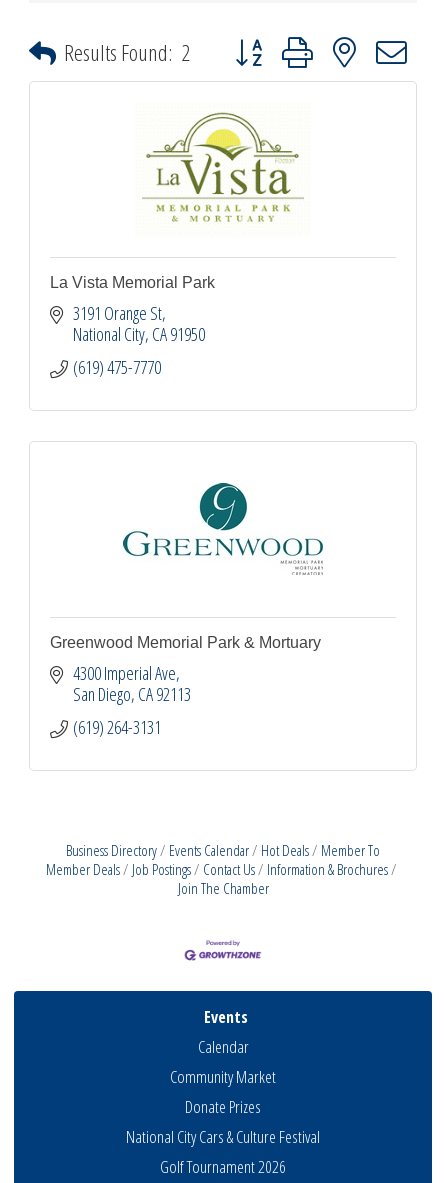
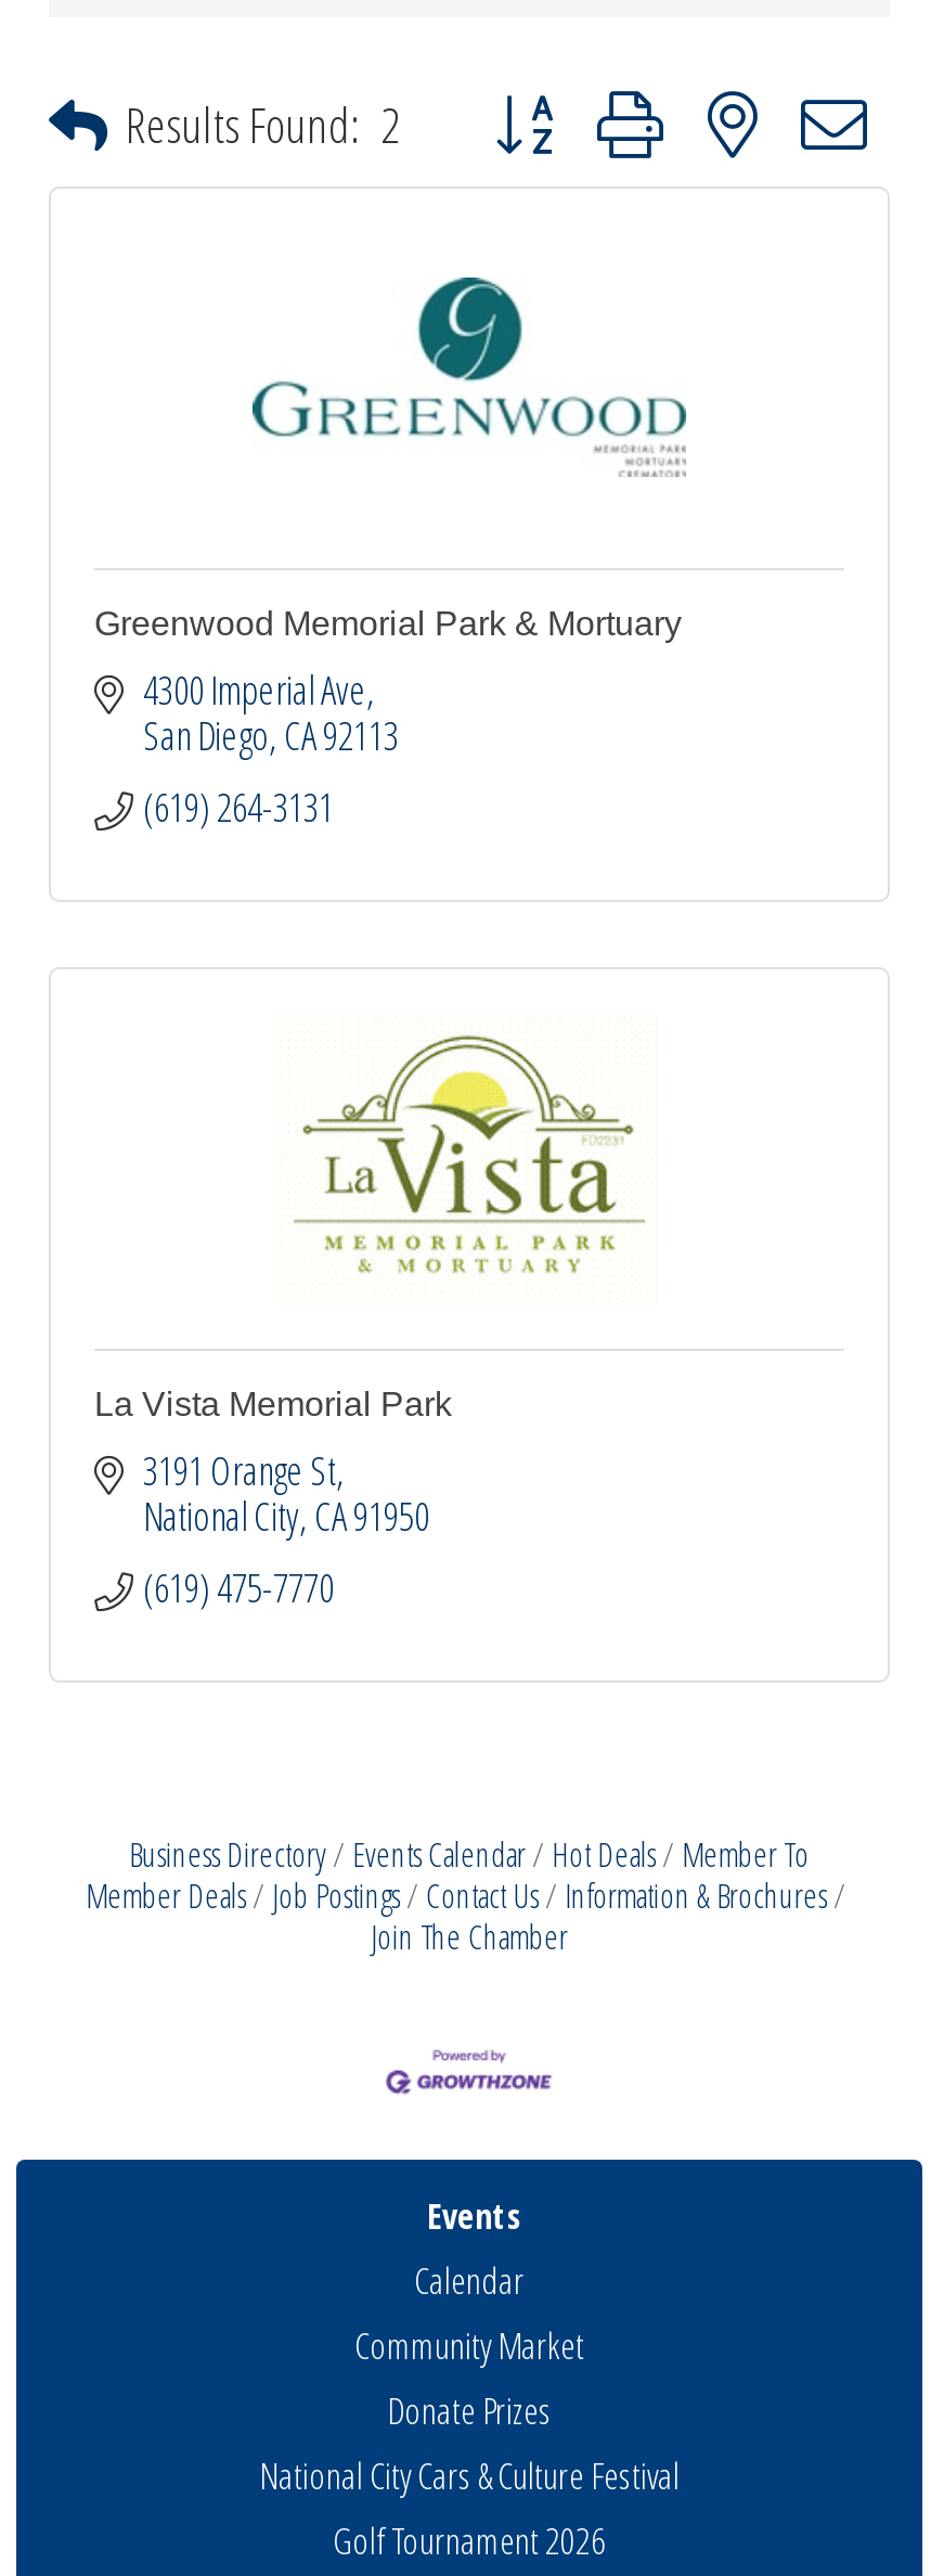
moved [140,106,306,230] -> [289,1021,649,1290]: [image]
moved [50,274,215,379] -> [94,1385,452,1613]: La Vista Memorial Park | 3191 Orange St | National City CA 91950 | (619) 475-7770
moved [122,482,324,575] -> [250,275,688,477]: [image]
moved [50,634,321,739] -> [94,605,682,832]: Greenwood Memorial Park & Mortuary | 4300 Imperial Ave | San Diego CA 92113 | (619) 264-3131

